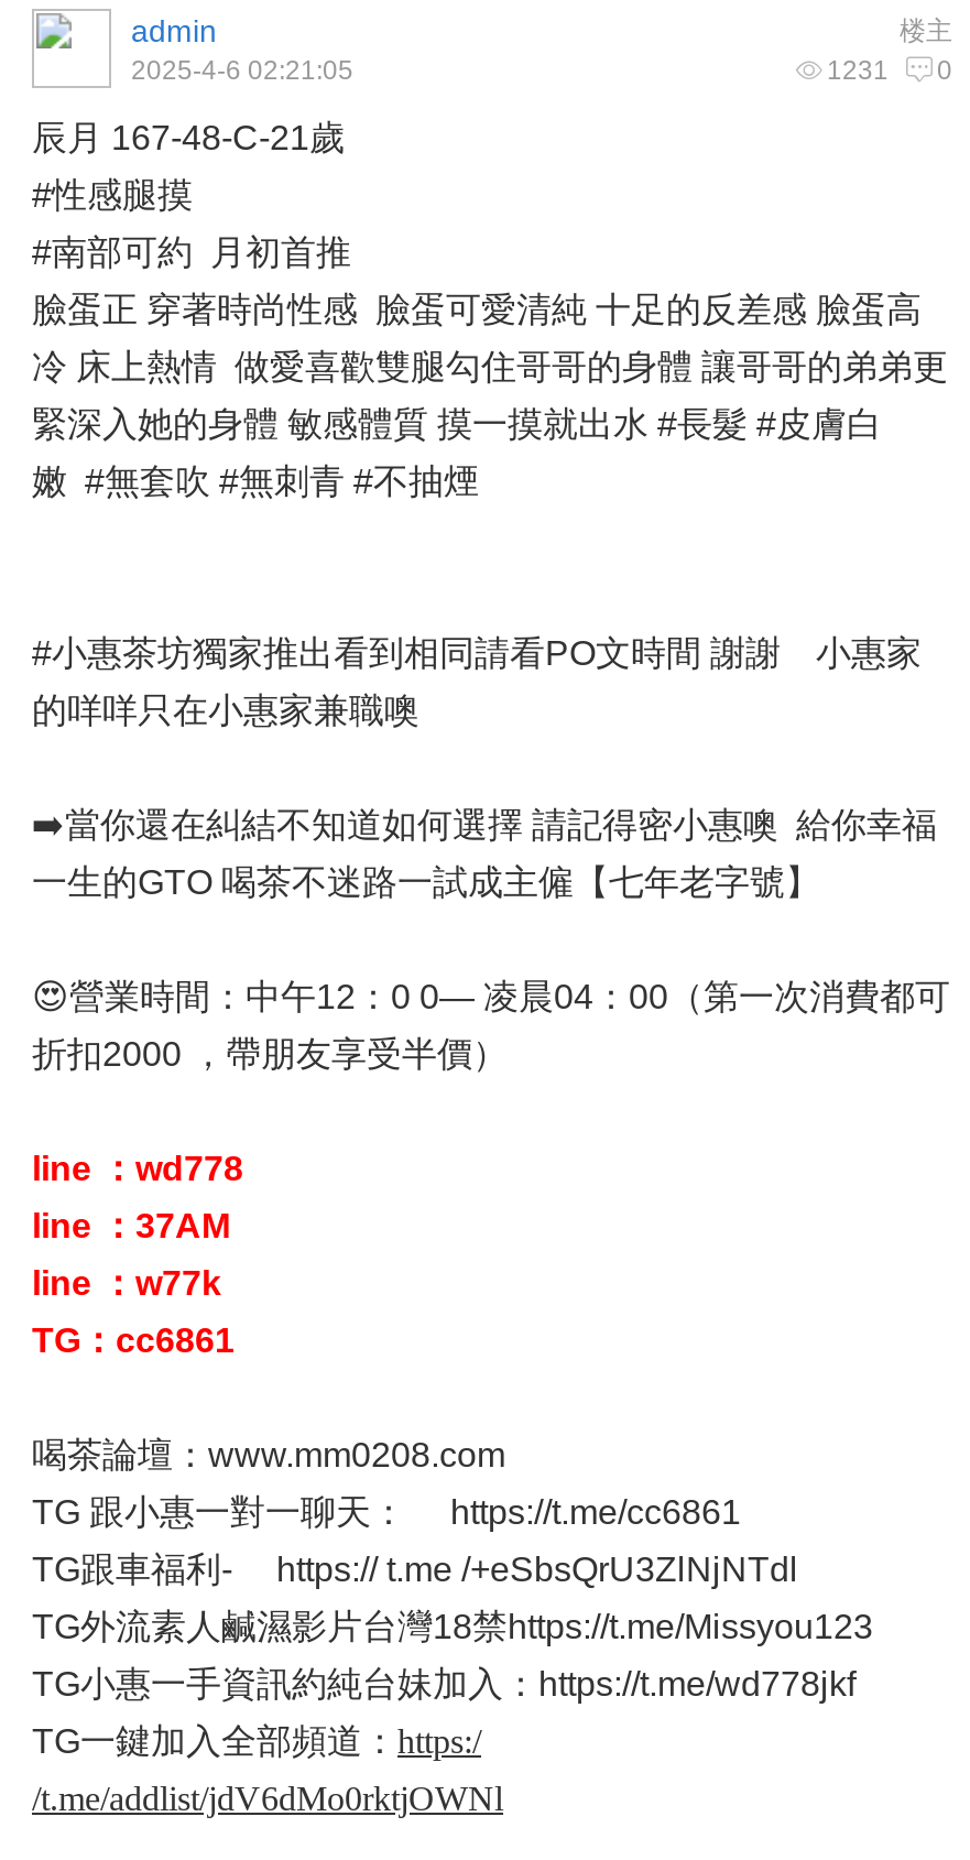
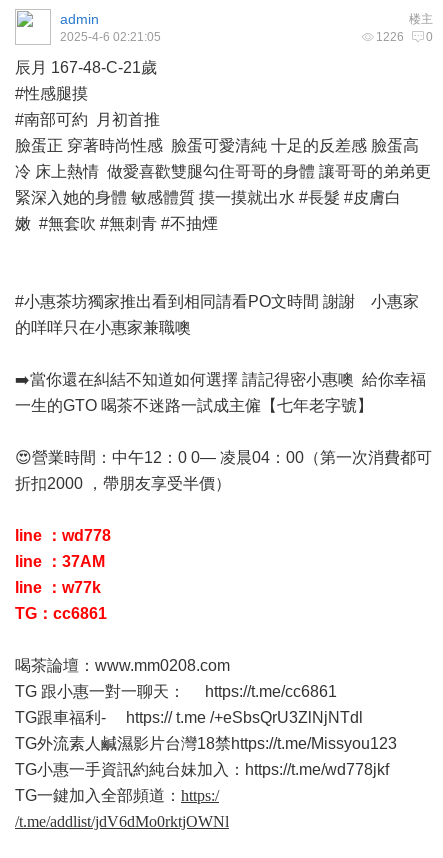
[827,55,952,86] 1231 0 -> [376,30,433,44] 1226 0

